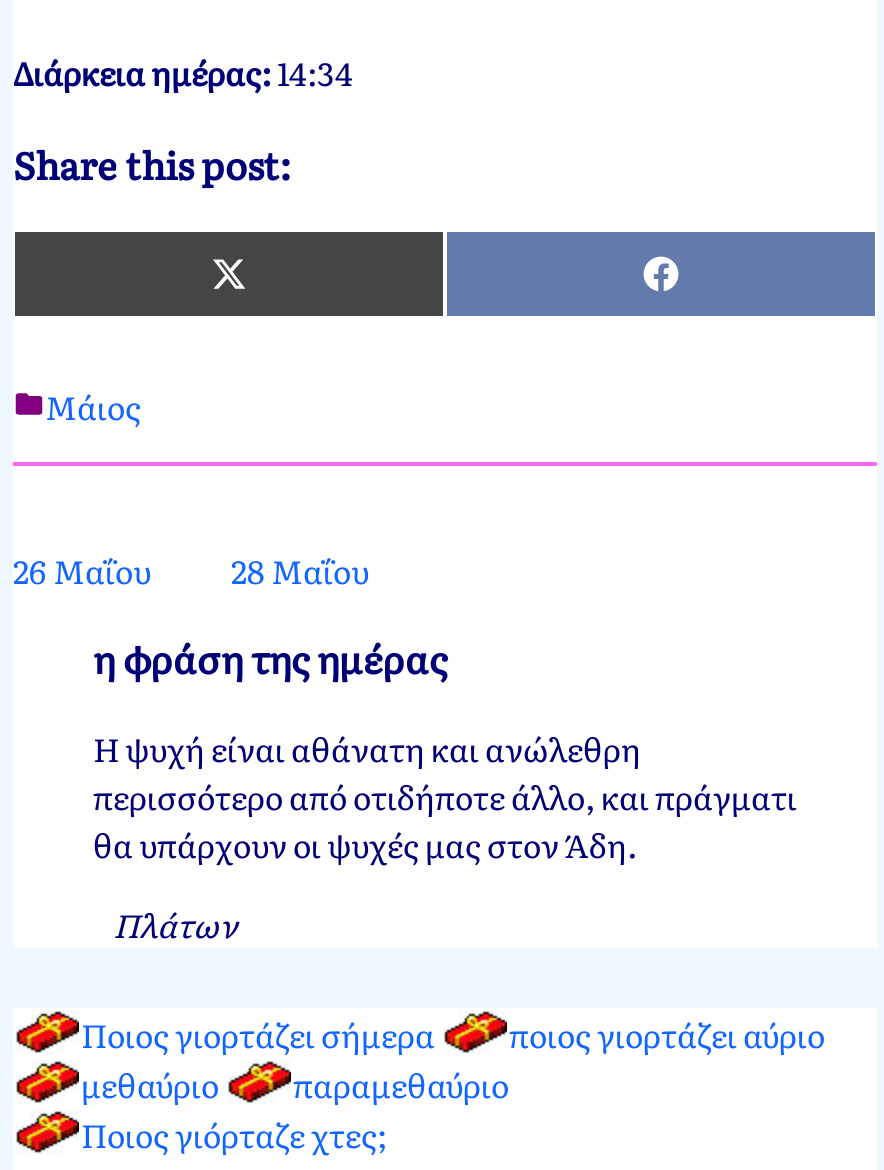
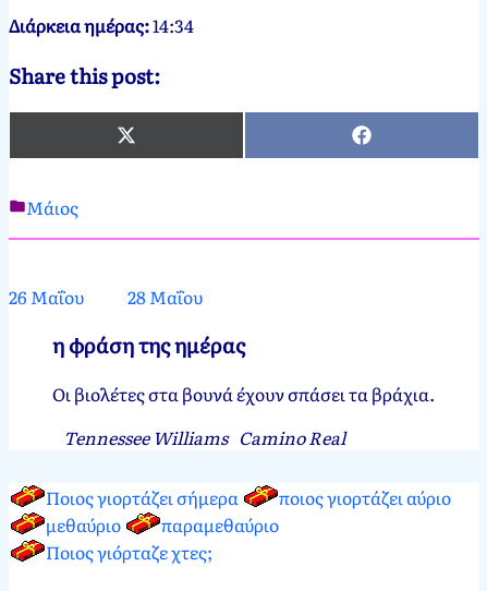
[93,724,797,868] Η ψυχή είναι αθάνατη και ανώλεθρη | περισσότερο από οτιδήποτε άλλο, και πράγματι | θα υπάρχουν οι ψυχές μας στον Άδη. -> [52,381,435,407] Οι βιολέτες στα βουνά έχουν σπάσει τα βράχια.
[113,900,237,948] Πλάτων -> [63,424,345,451] Tennessee Williams Camino Real

